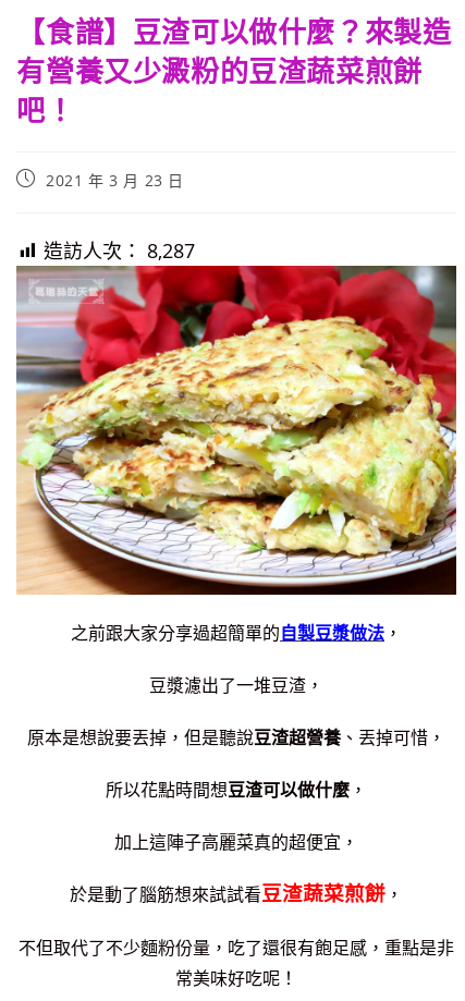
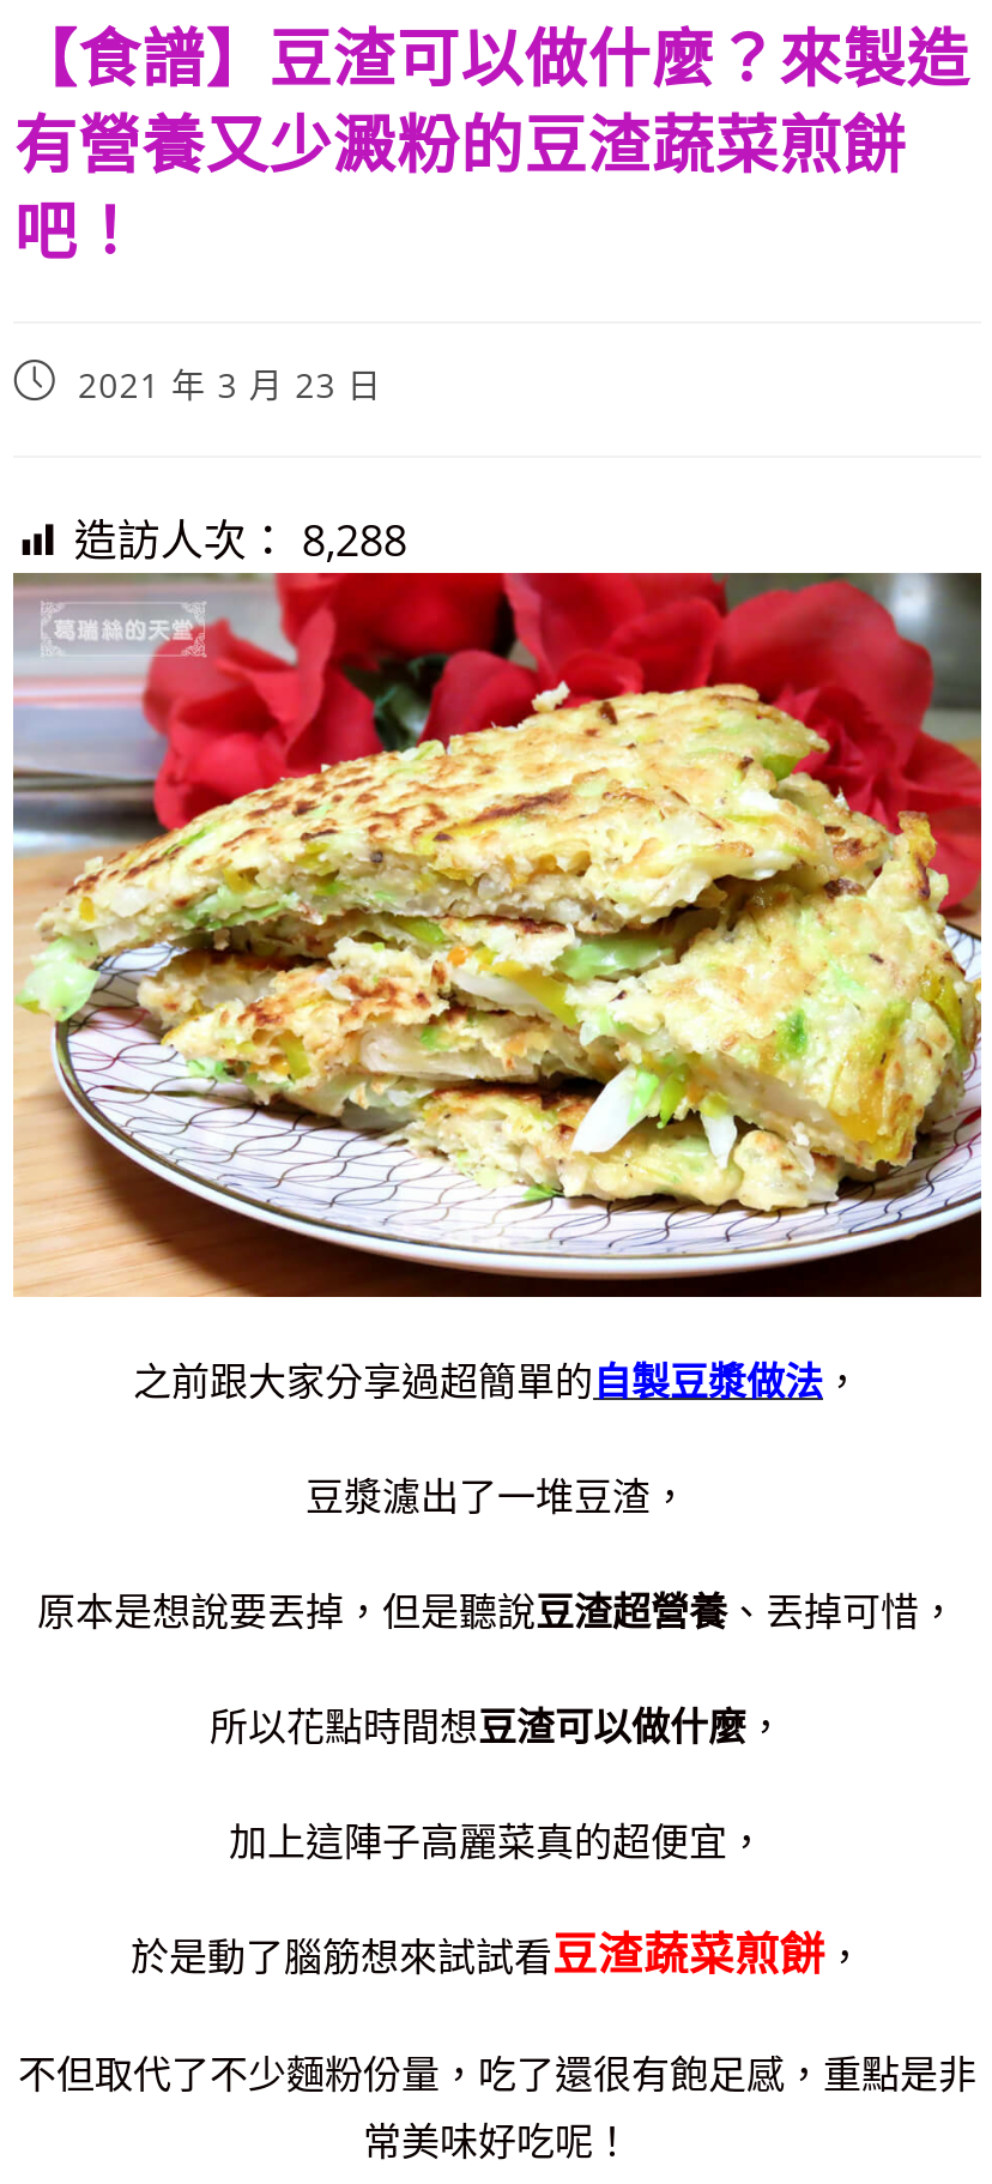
[44,237,195,263] 造訪人次： 8,287 -> [74,510,407,567] 造訪人次： 8,288

